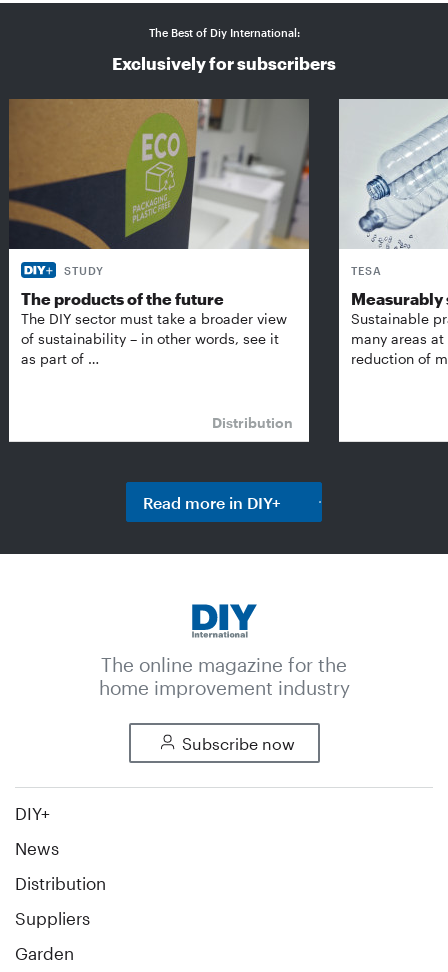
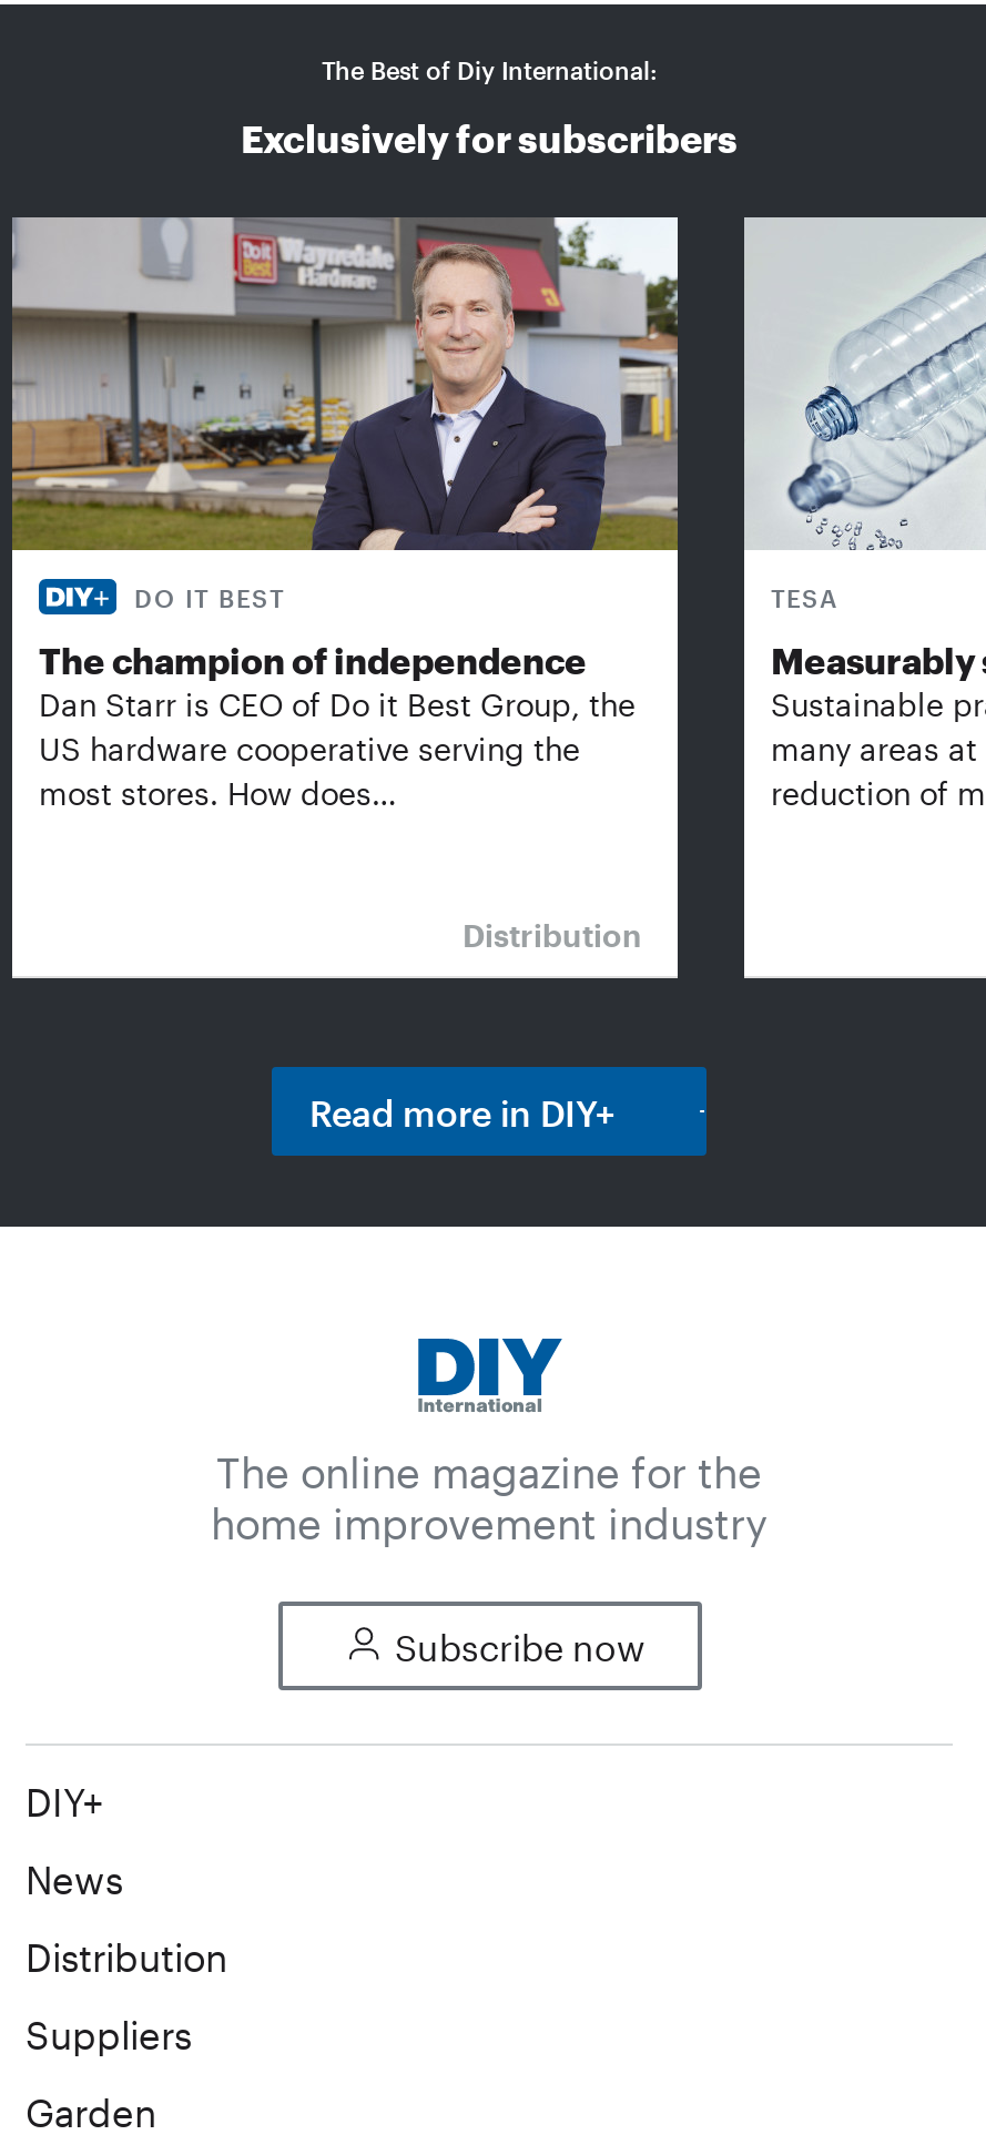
[9,99,309,277] [image] | STUDY -> [10,215,680,611] [image] | DO IT BEST
[21,289,287,367] The products of the future | The DIY sector must take a broader view | of sustainability – in other words, see it | as part of … -> [39,638,636,811] The champion of independence | Dan Starr is CEO of Do it Best Group, the | US hardware cooperative serving the | most stores. How does…

